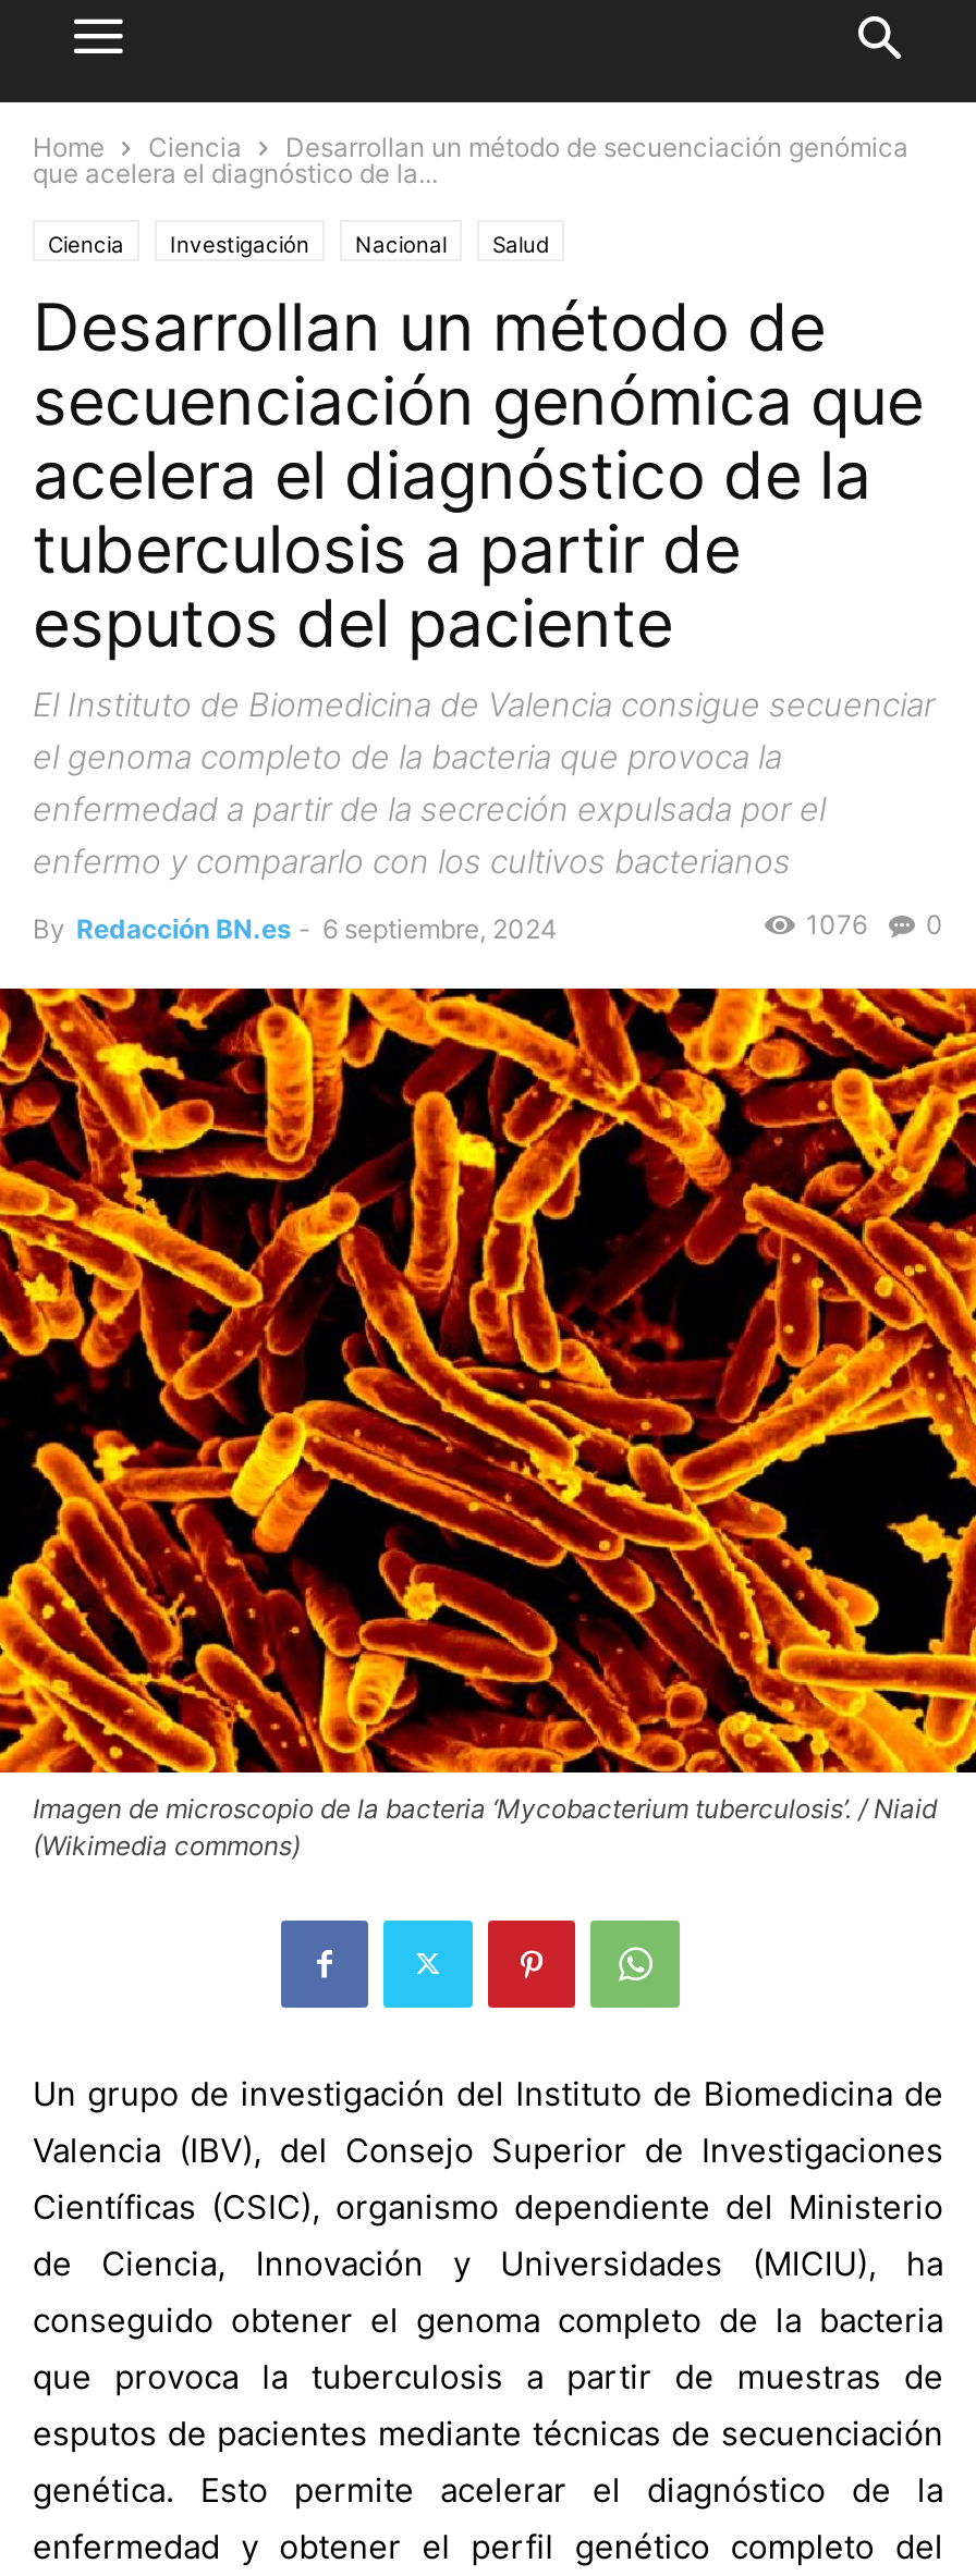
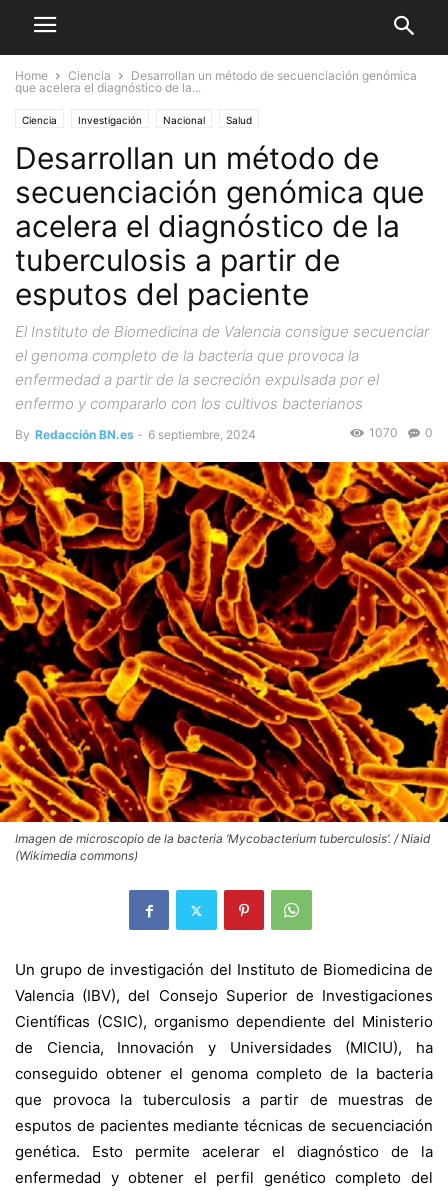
[806,908,943,941] 1076 0 -> [369,425,433,440] 1070 0

